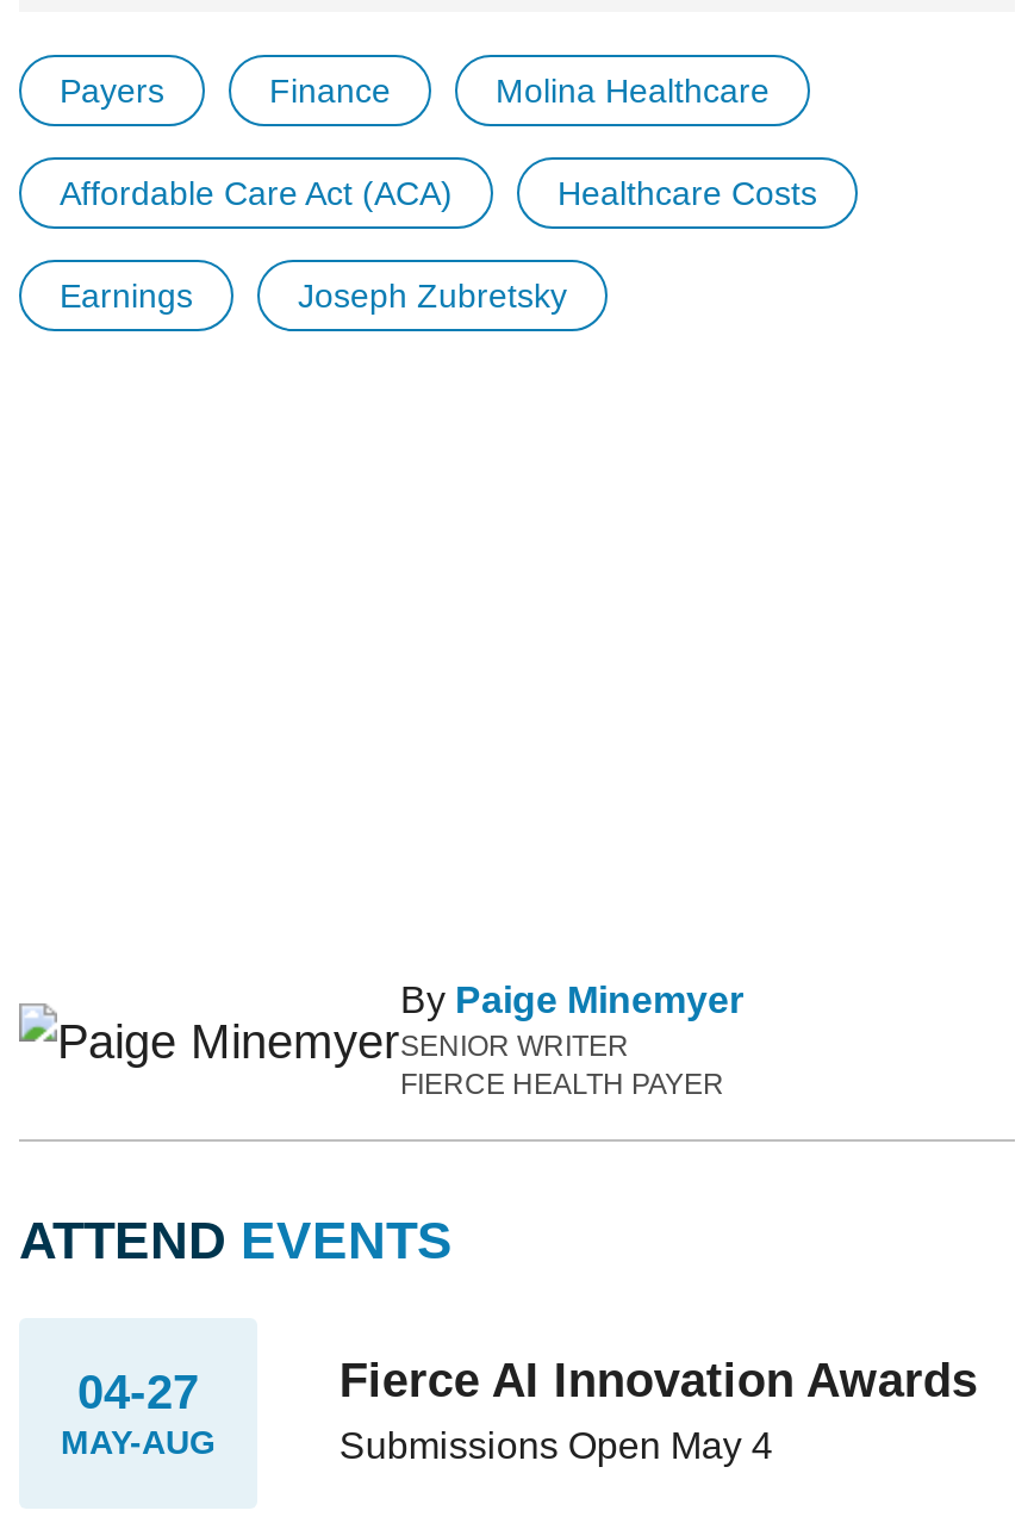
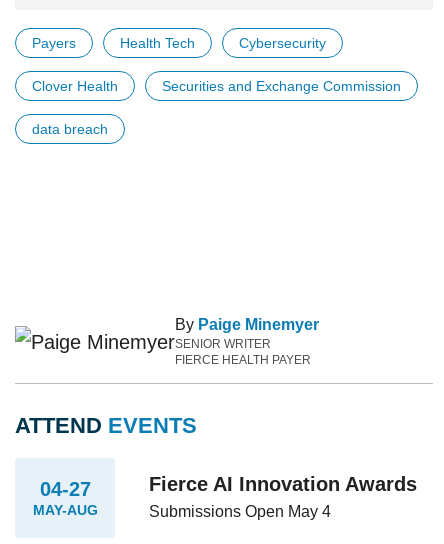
[269,72,770,111] Finance | Molina Healthcare -> [120,35,326,51] Health Tech | Cybersecurity
[60,175,817,213] Affordable Care Act (ACA) | Healthcare Costs -> [32,78,401,94] Clover Health | Securities and Exchange Commission
[60,277,567,316] Earnings | Joseph Zubretsky -> [32,121,108,137] data breach

